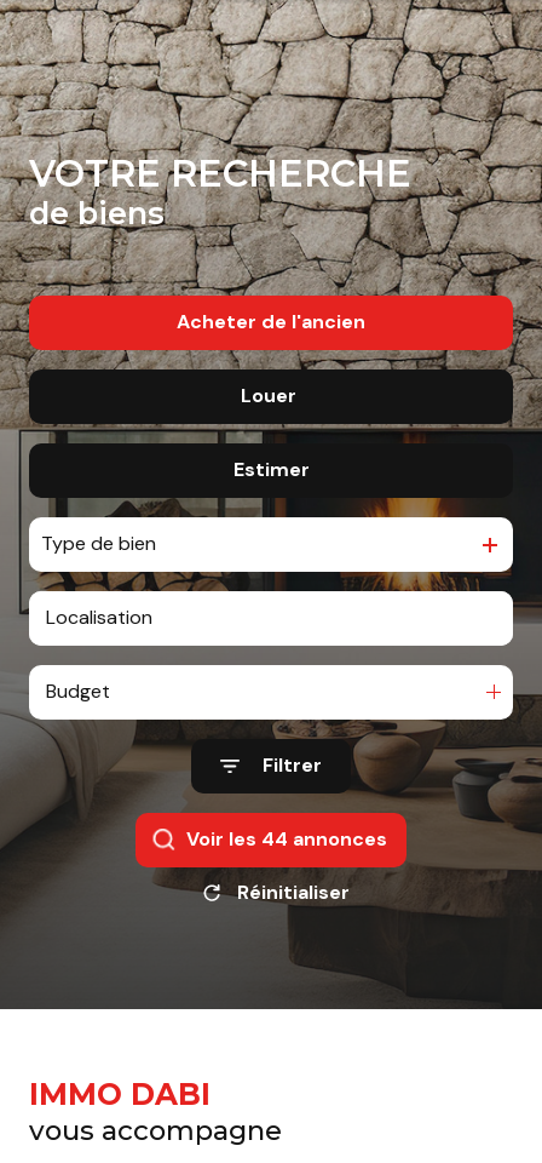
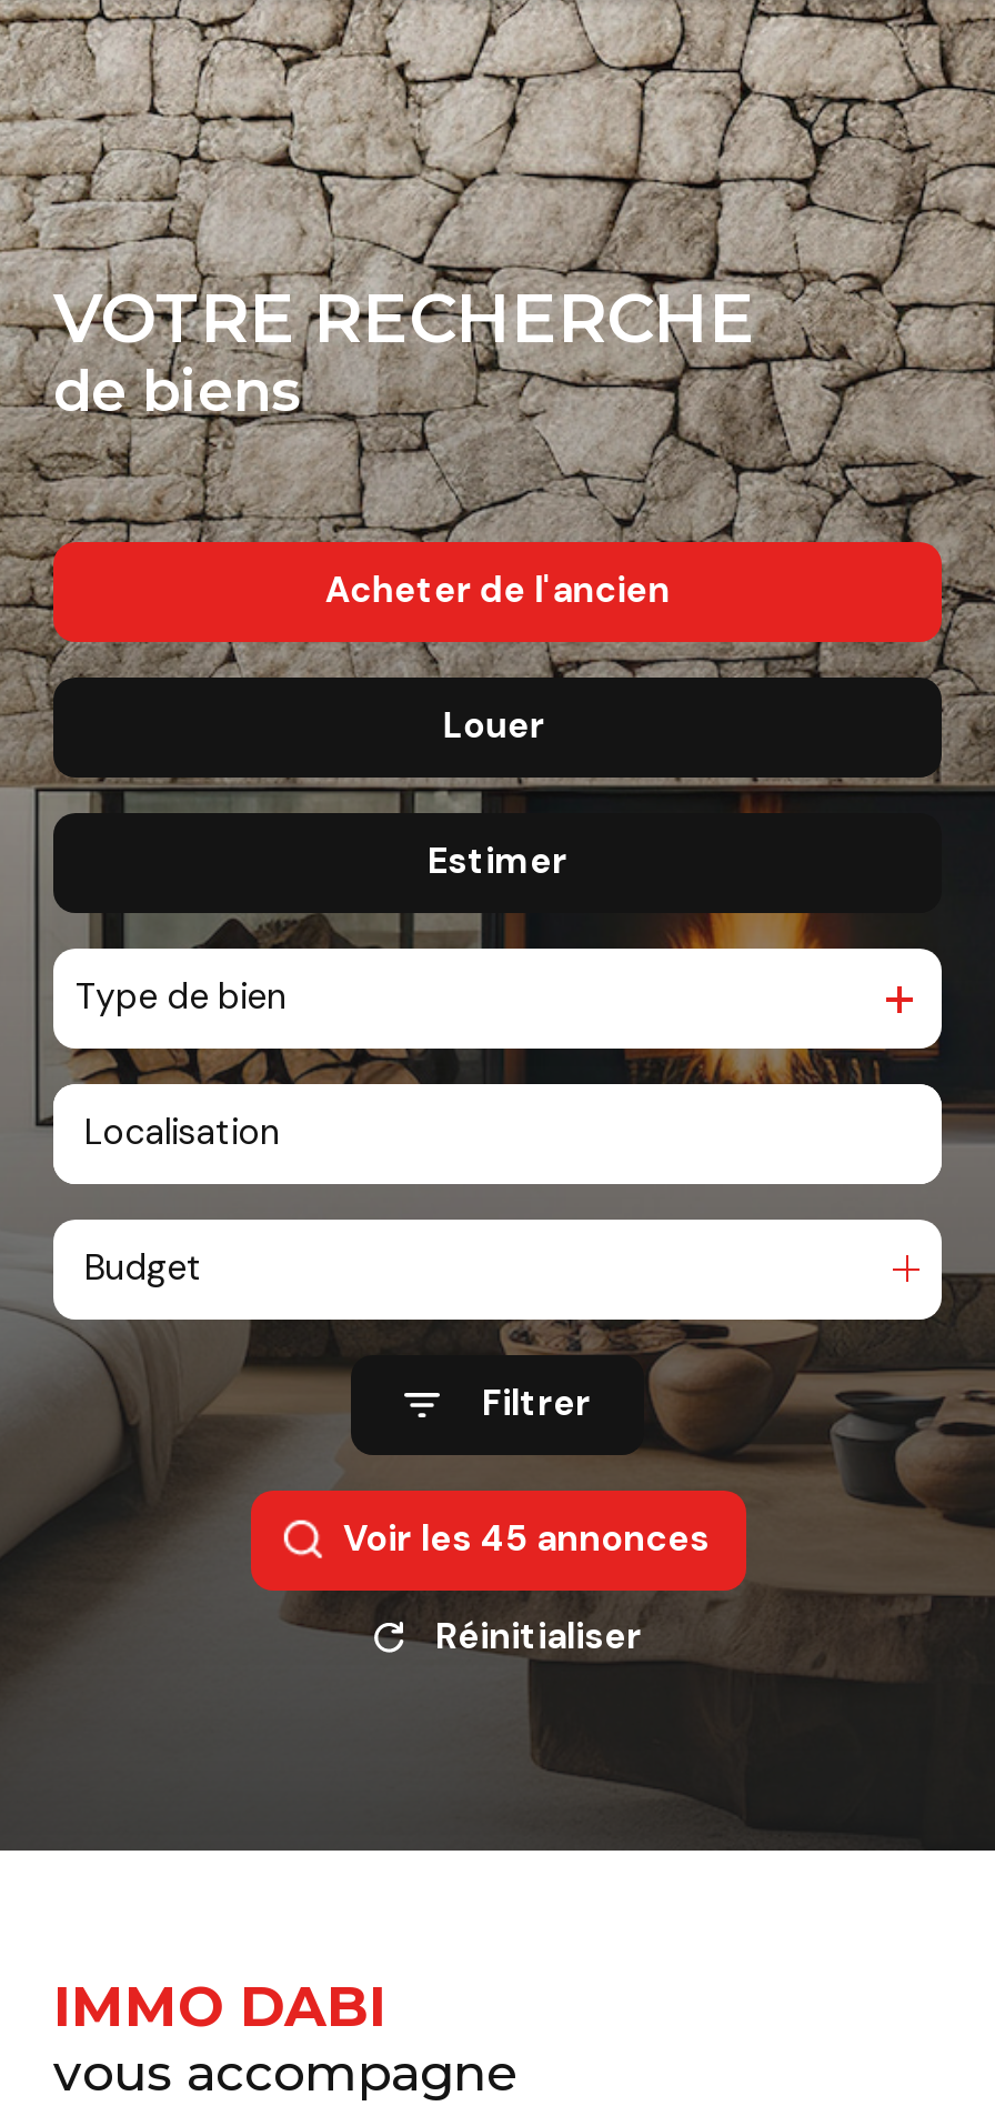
[186,827,387,852] Voir les 44 annonces -> [343,1516,710,1563] Voir les 45 annonces

